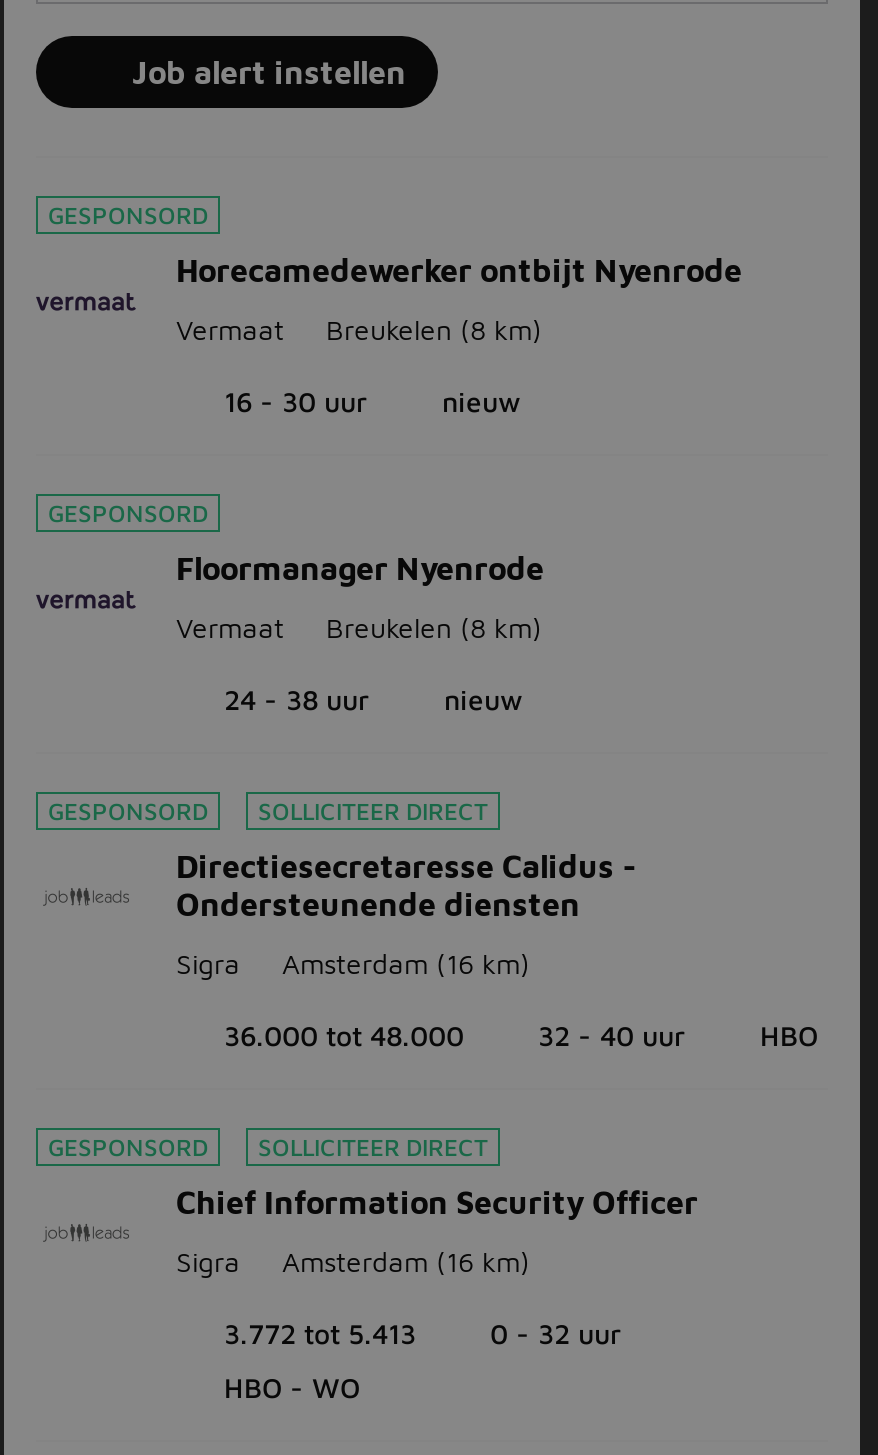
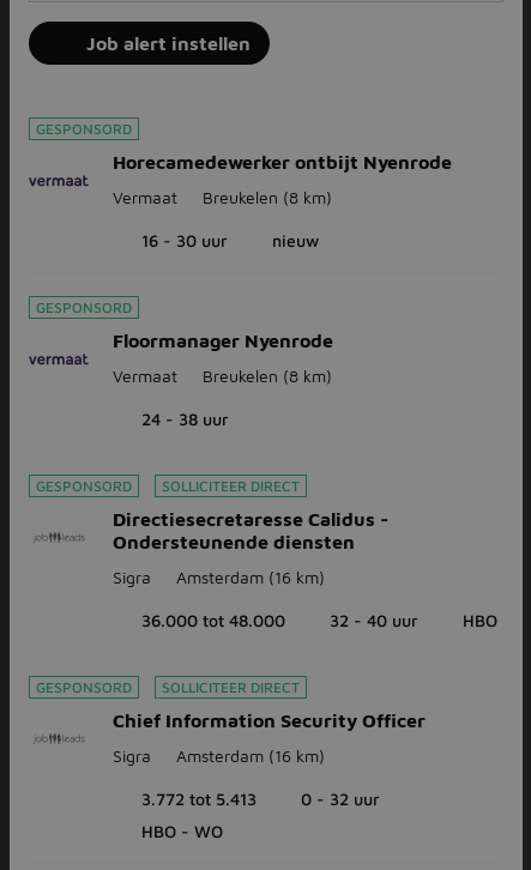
[444,682,522,716] nieuw -> none

